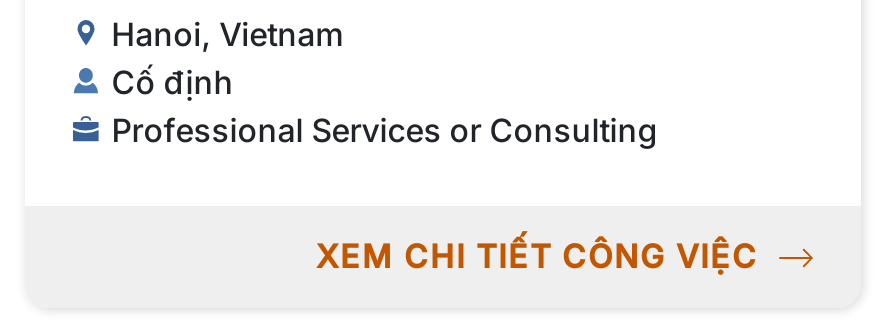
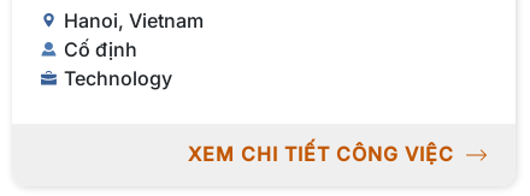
[111,109,657,149] Professional Services or Consulting -> [64,66,172,90] Technology

